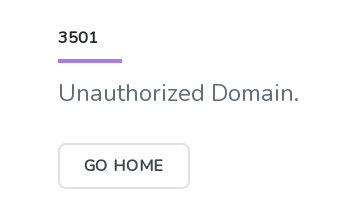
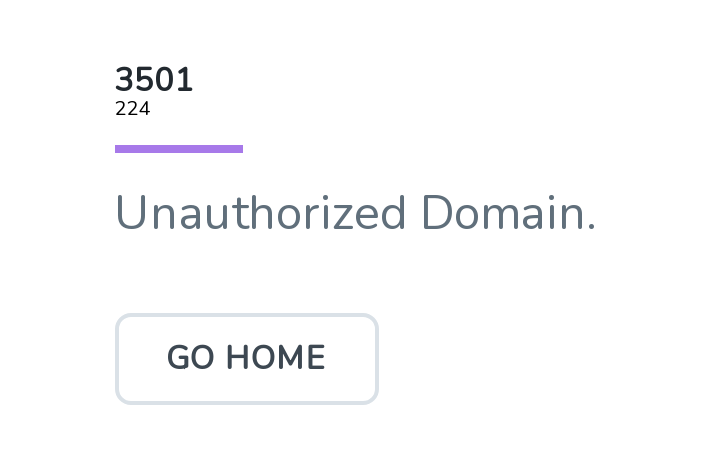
none -> [114,95,150,123] 224

